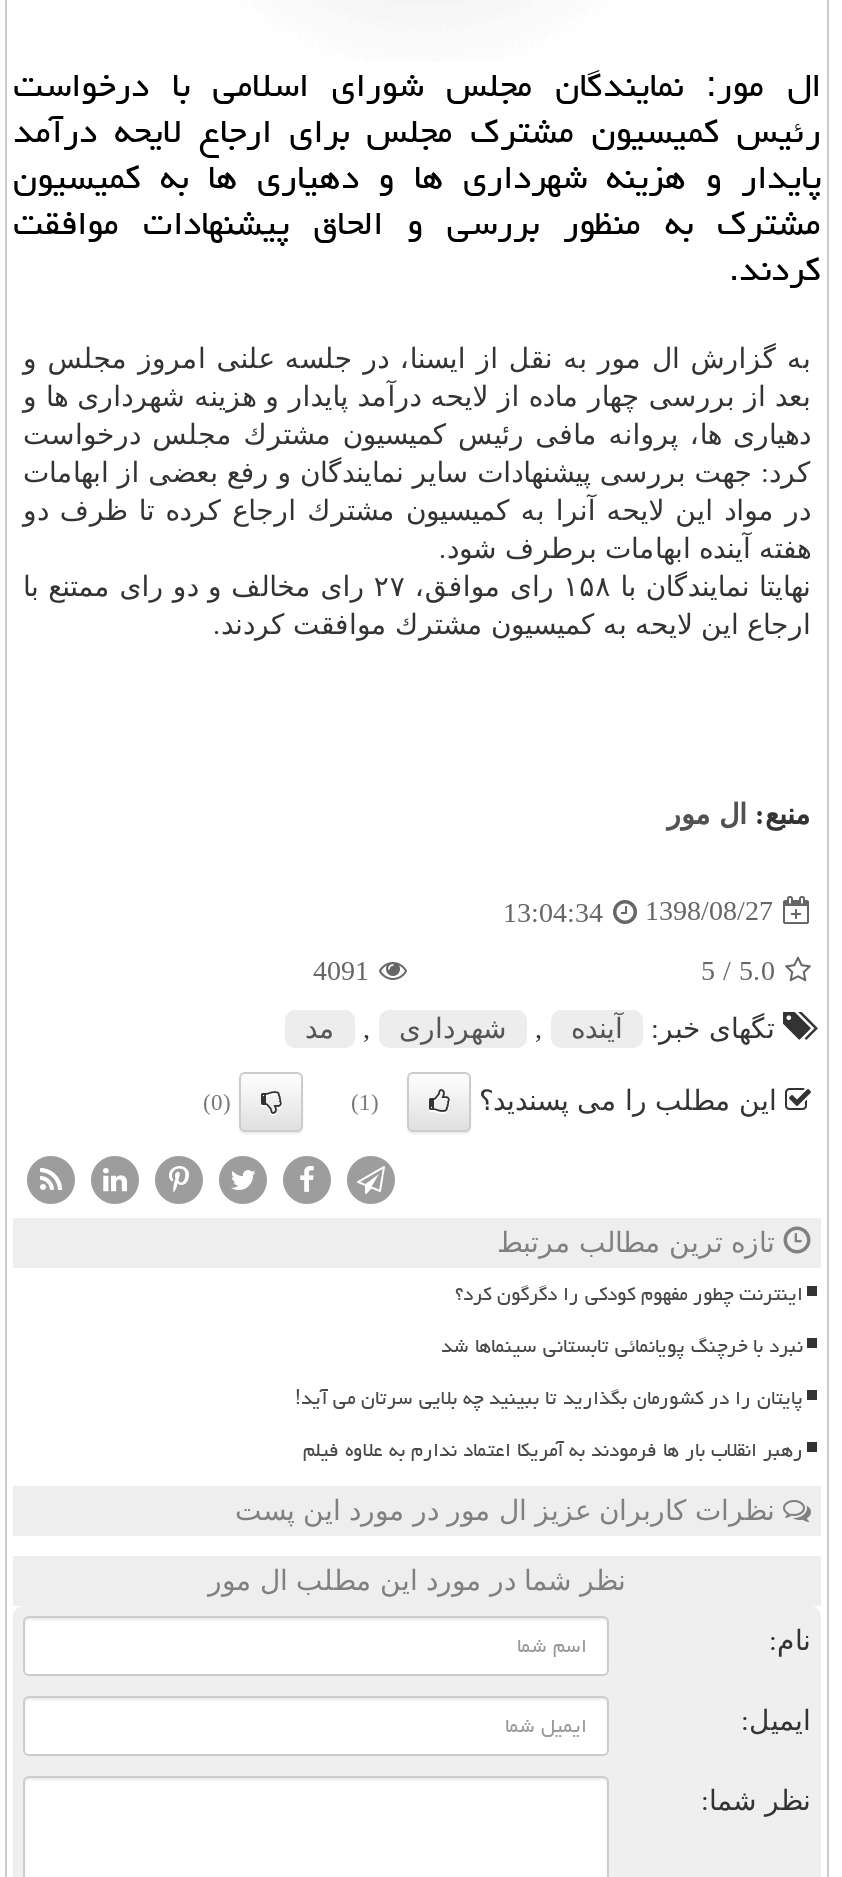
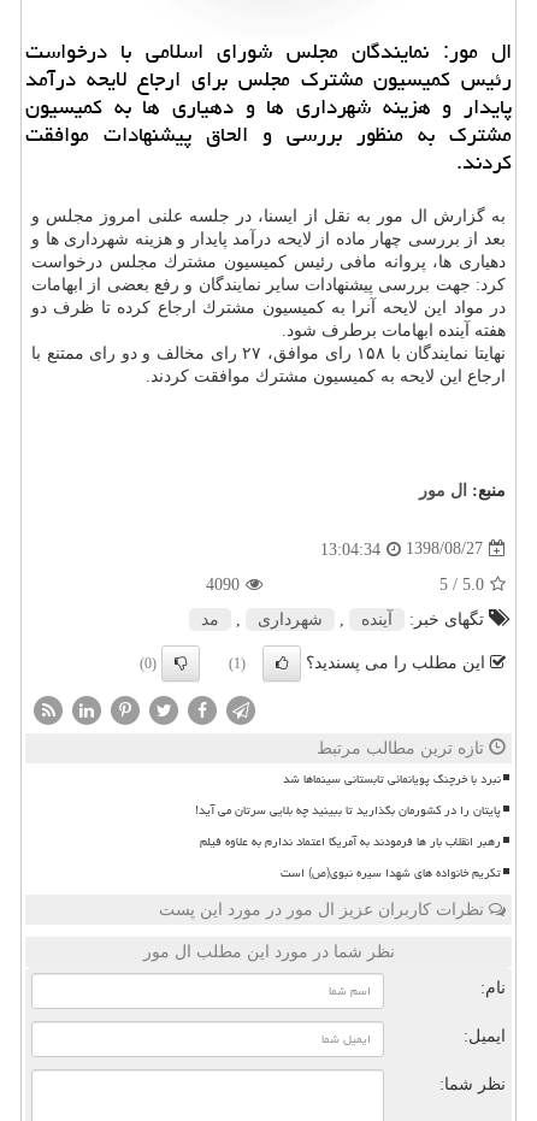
[313,956,369,986] 4091 -> [206,575,240,593] 4090
[455,1274,803,1314] اینترنت چطور مفهوم کودکی را دگرگون کرد؟ -> none
moved [295,1326,803,1418] -> [195,767,501,822]: نبرد با خرچنگ پویانمائی تابستانی سینماها شد | پایتان را در کشورمان بگذارید تا ببینید چه بلایی سرتان می آید!
none -> [281,861,501,885] تکریم خانواده های شهدا سیره نبوی(ص) است

